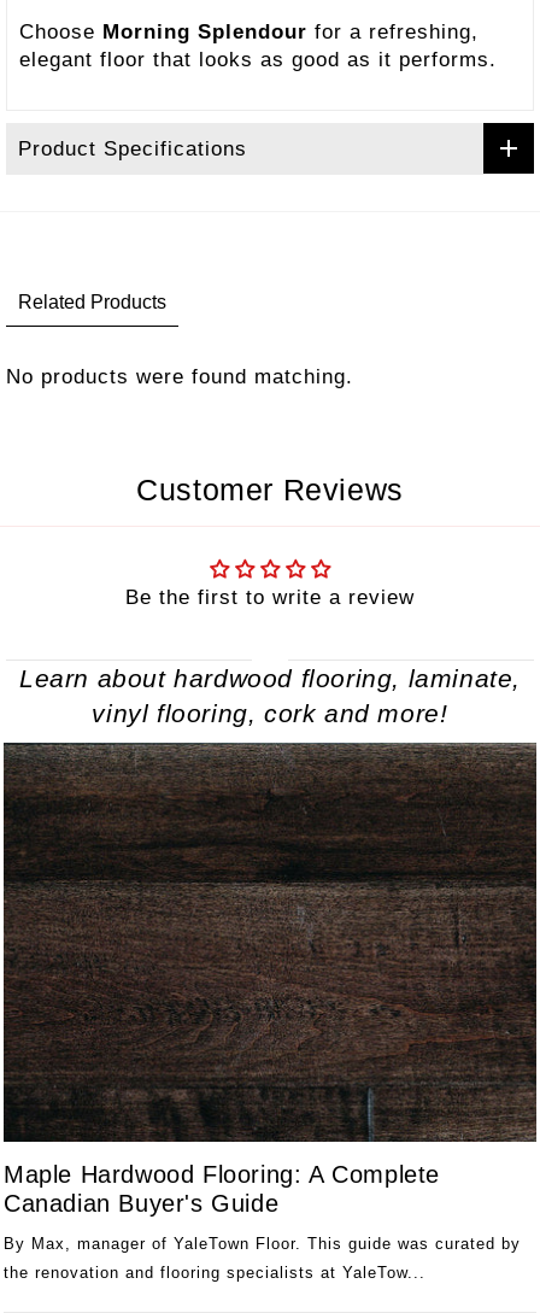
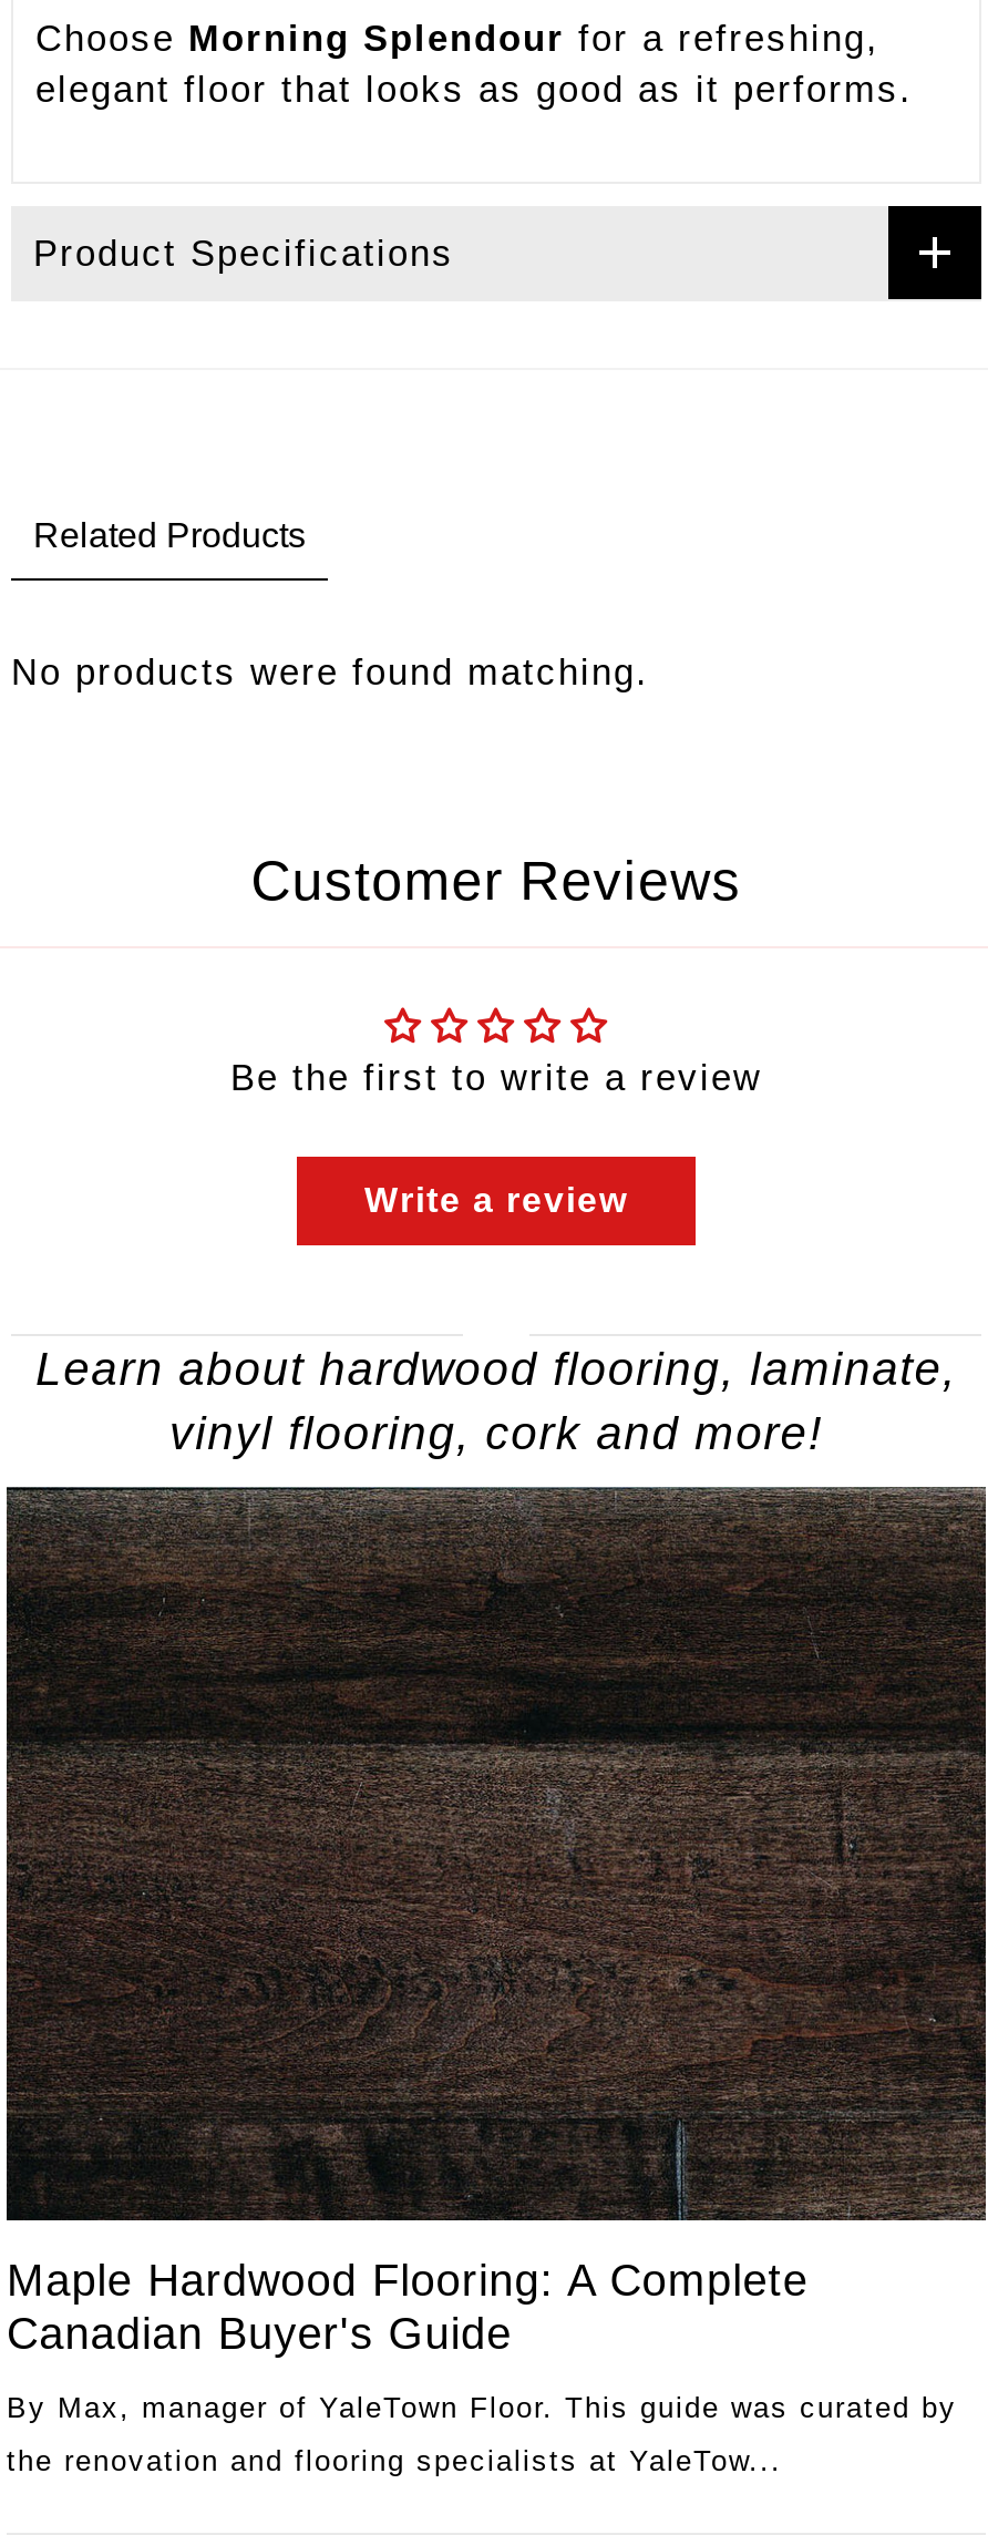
none -> [364,1181,628,1218] Write a review

